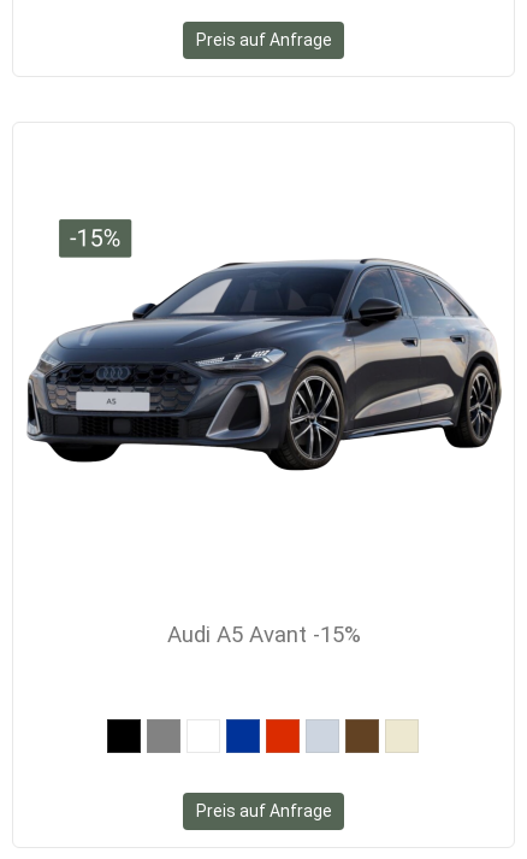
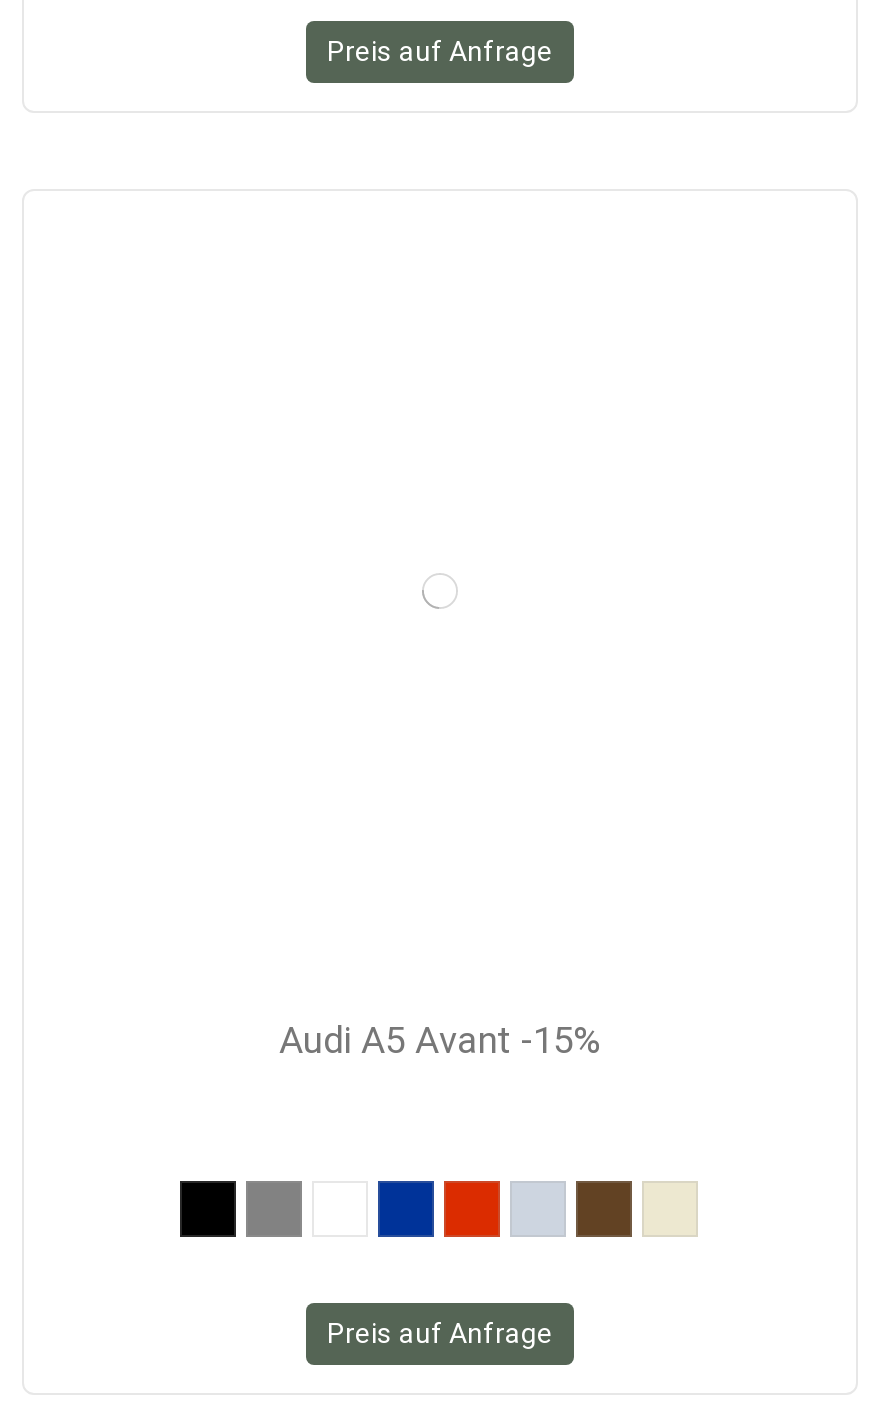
[26,218,503,472] [image] -> none

